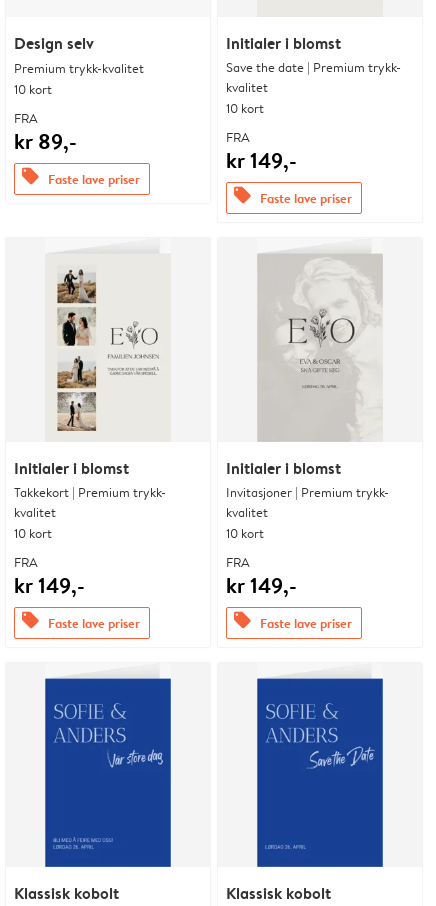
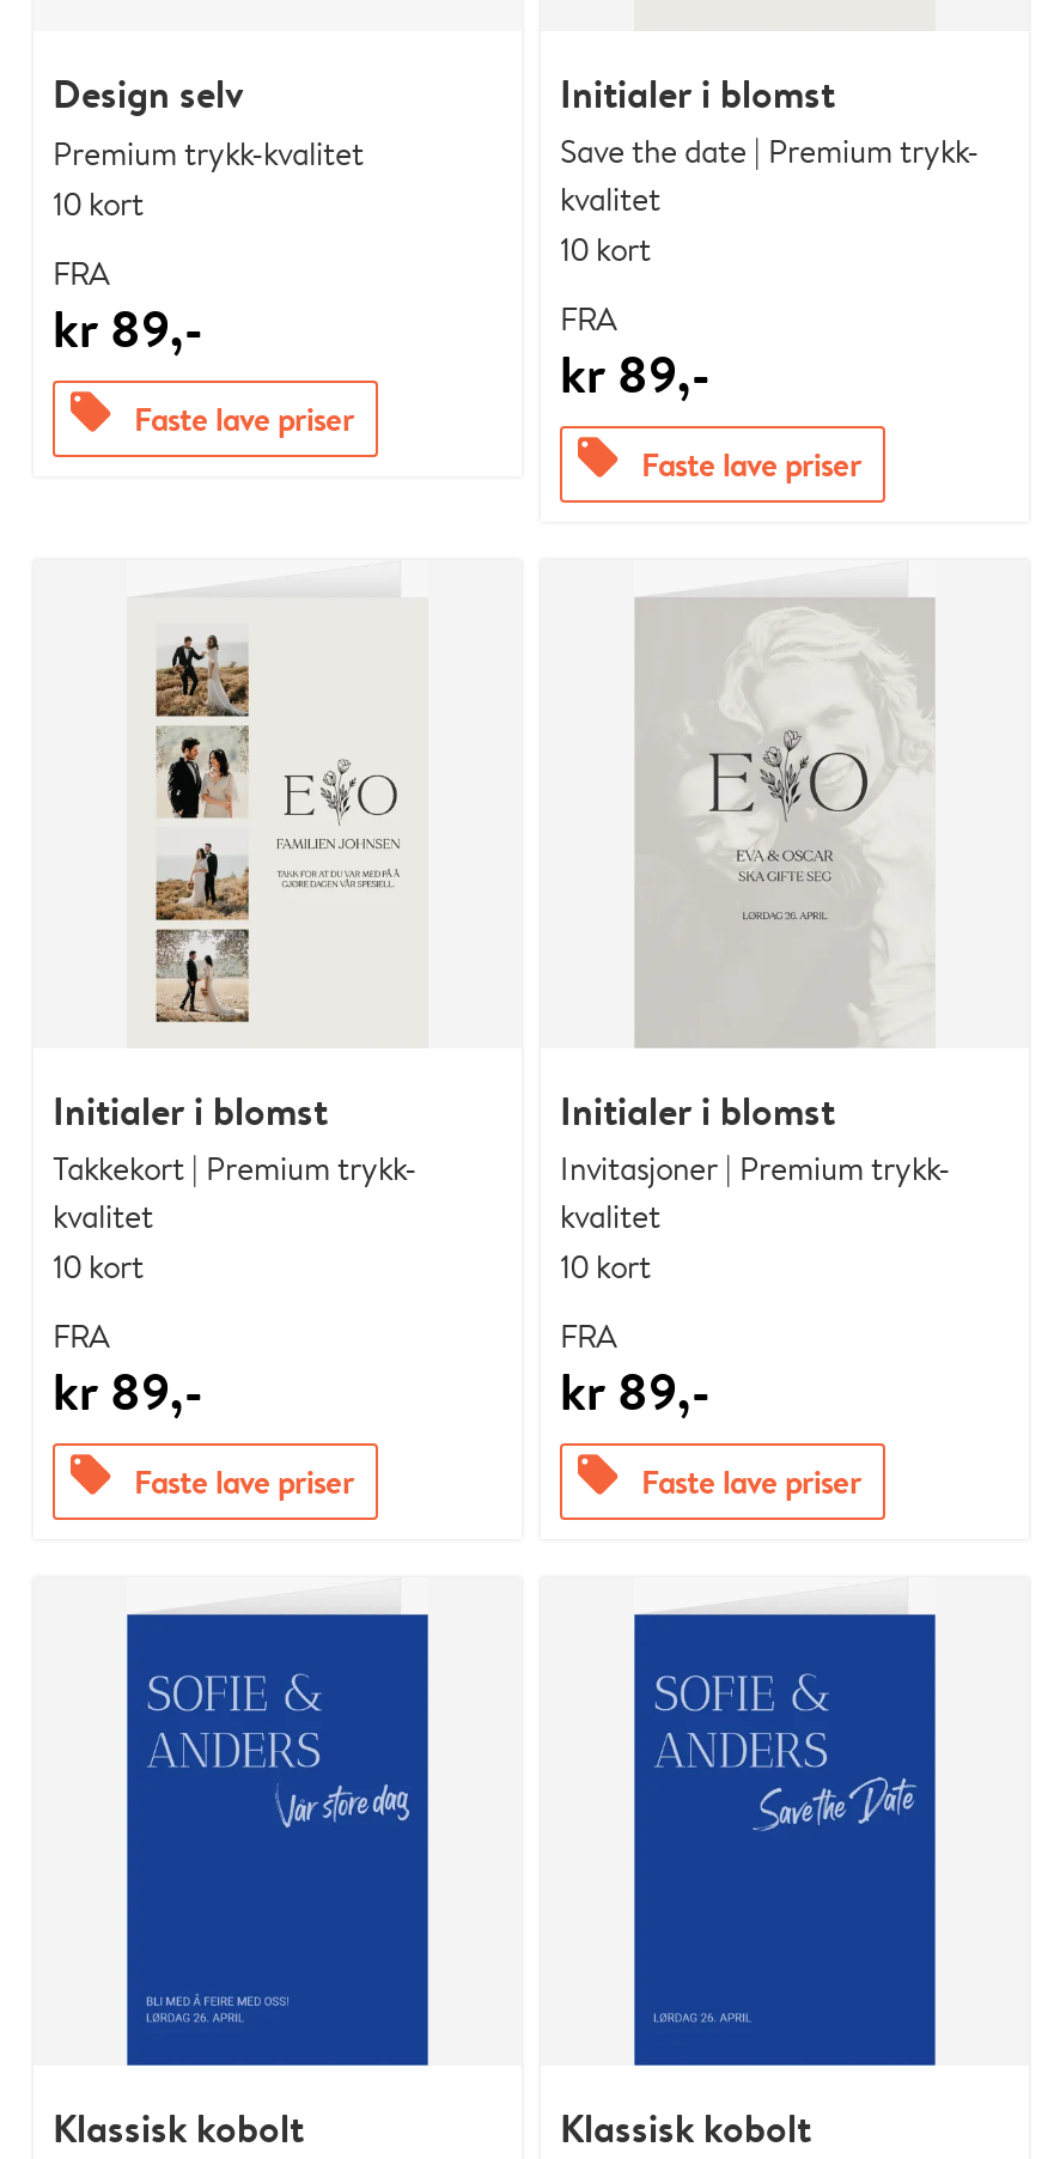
[226,146,297,175] kr 149,- -> [560,340,711,409] kr 89,-
[14,571,85,600] kr 149,- -> [53,1357,203,1427] kr 89,-
[226,571,297,600] kr 149,- -> [560,1357,711,1427] kr 89,-

